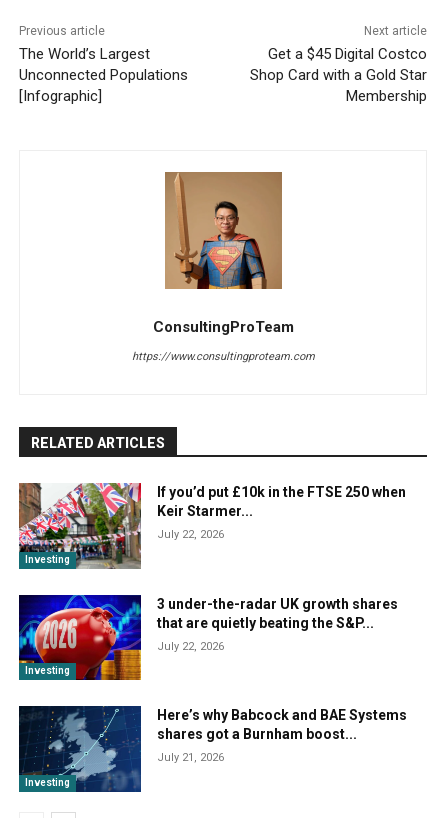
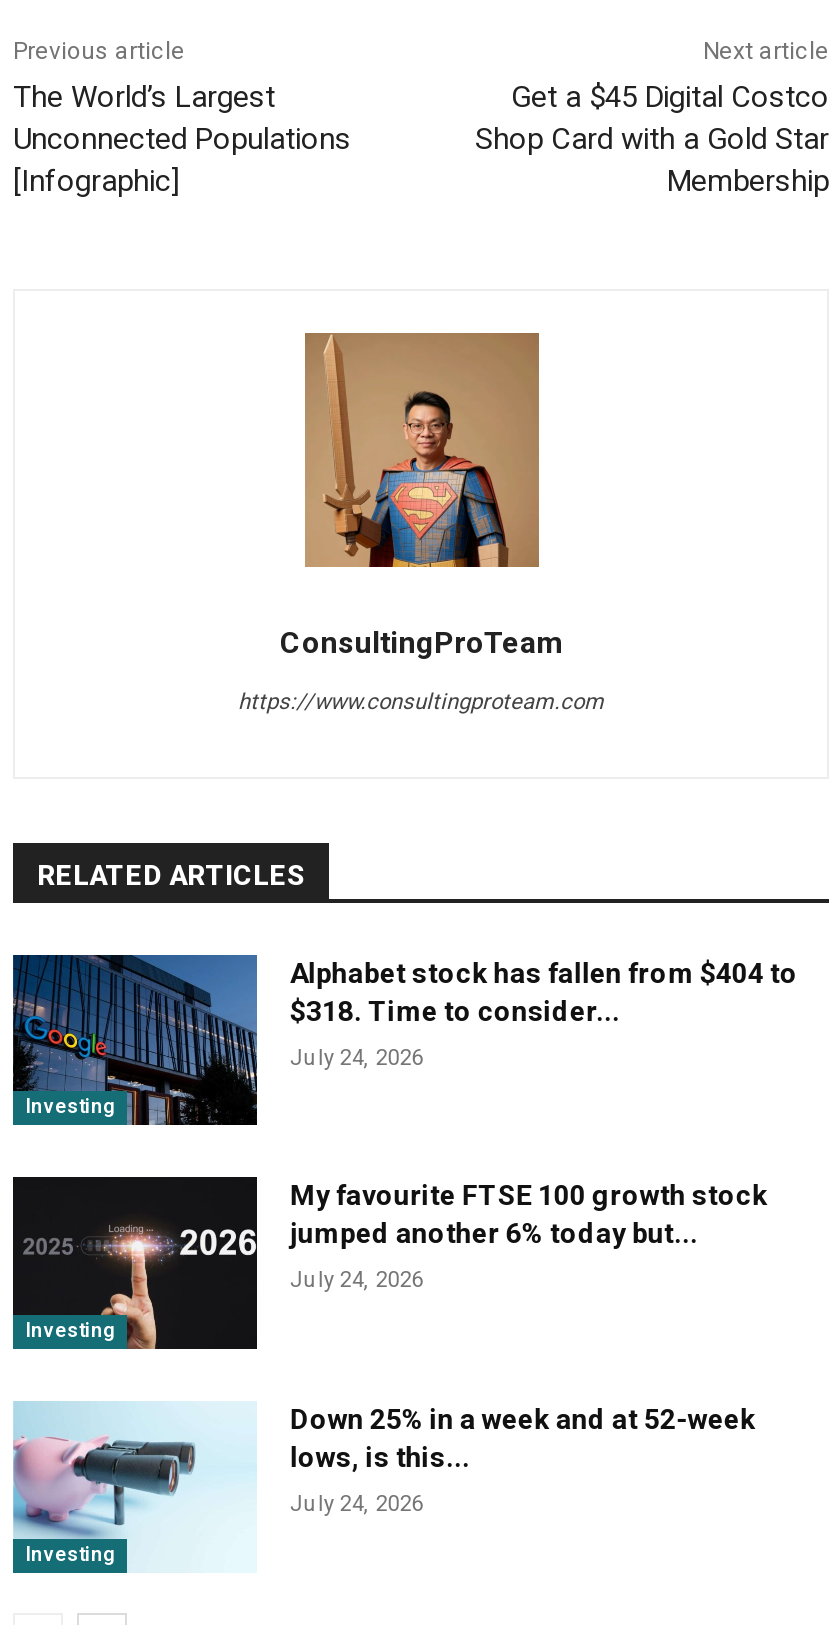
[18,482,406,569] [image] | If you’d put £10k in the FTSE 250 when | Keir Starmer... -> [11,952,798,1126] [image] | Alphabet stock has fallen from $404 to | $318. Time to consider...
[157,528,224,541] July 22, 2026 -> [290,1044,424,1070] July 24, 2026
[18,594,398,681] [image] | 3 under-the-radar UK growth shares | that are quietly beating the S&P... -> [11,1174,768,1352] [image] | My favourite FTSE 100 growth stock | jumped another 6% today but...
[157,640,224,653] July 22, 2026 -> [290,1267,424,1293] July 24, 2026
[18,705,407,793] [image] | Here’s why Babcock and BAE Systems | shares got a Burnham boost... -> [11,1400,756,1574] [image] | Down 25% in a week and at 52-week | lows, is this...
[157,751,224,764] July 21, 2026 -> [290,1490,424,1516] July 24, 2026

